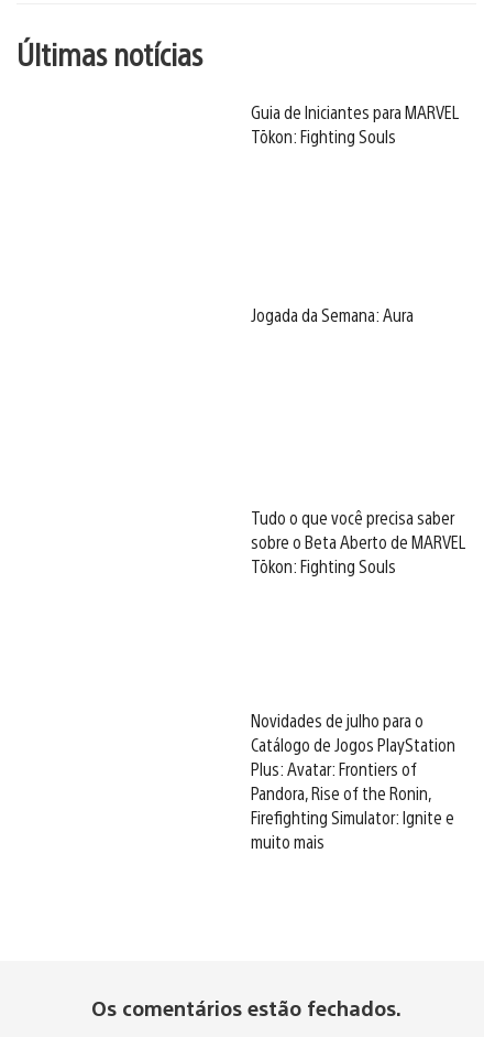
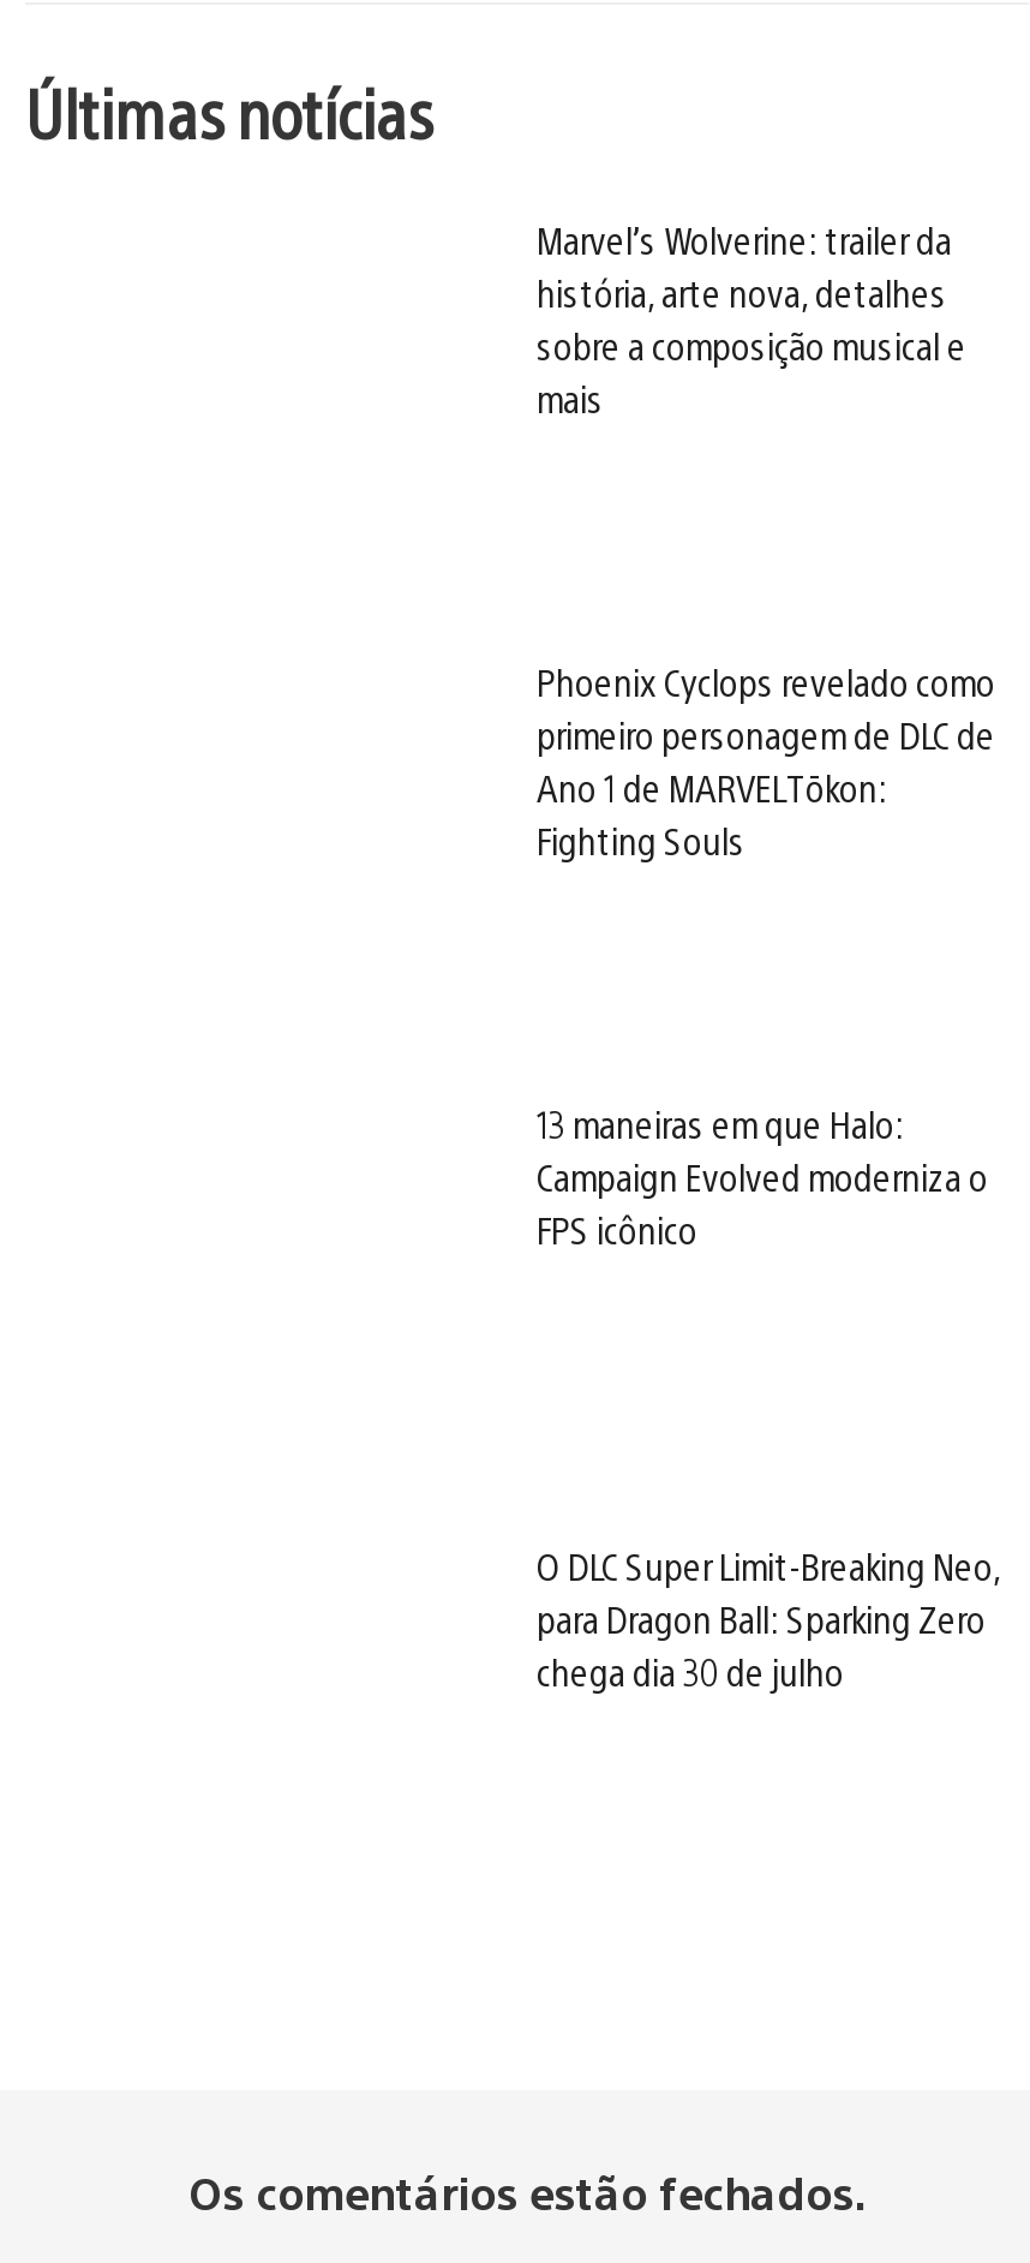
[251,100,459,147] Guia de Iniciantes para MARVEL | Tōkon: Fighting Souls -> [537,213,966,422] Marvel’s Wolverine: trailer da | história, arte nova, detalhes | sobre a composição musical e | mais
[251,303,414,326] Jogada da Semana: Aura -> [537,655,995,864] Phoenix Cyclops revelado como | primeiro personagem de DLC de | Ano 1 de MARVEL Tōkon: | Fighting Souls
[251,506,465,577] Tudo o que você precisa saber | sobre o Beta Aberto de MARVEL | Tōkon: Fighting Souls -> [537,1097,988,1254] 13 maneiras em que Halo: | Campaign Evolved moderniza o | FPS icônico
[251,708,455,853] Novidades de julho para o | Catálogo de Jogos PlayStation | Plus: Avatar: Frontiers of | Pandora, Rise of the Ronin, | Firefighting Simulator: Ignite e | muito mais -> [537,1539,1000,1696] O DLC Super Limit-Breaking Neo, | para Dragon Ball: Sparking Zero | chega dia 30 de julho

